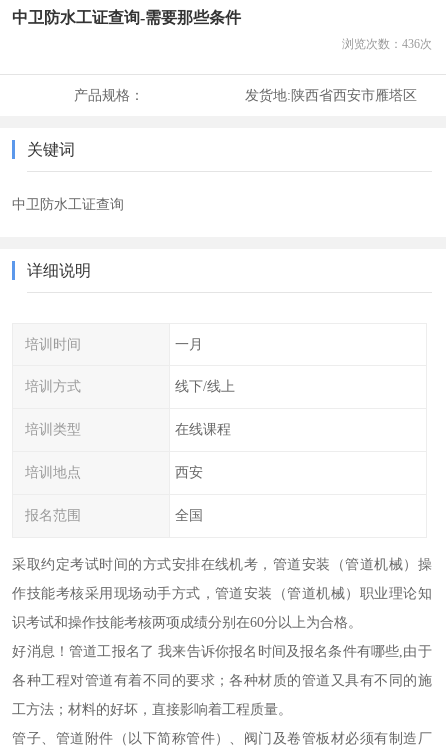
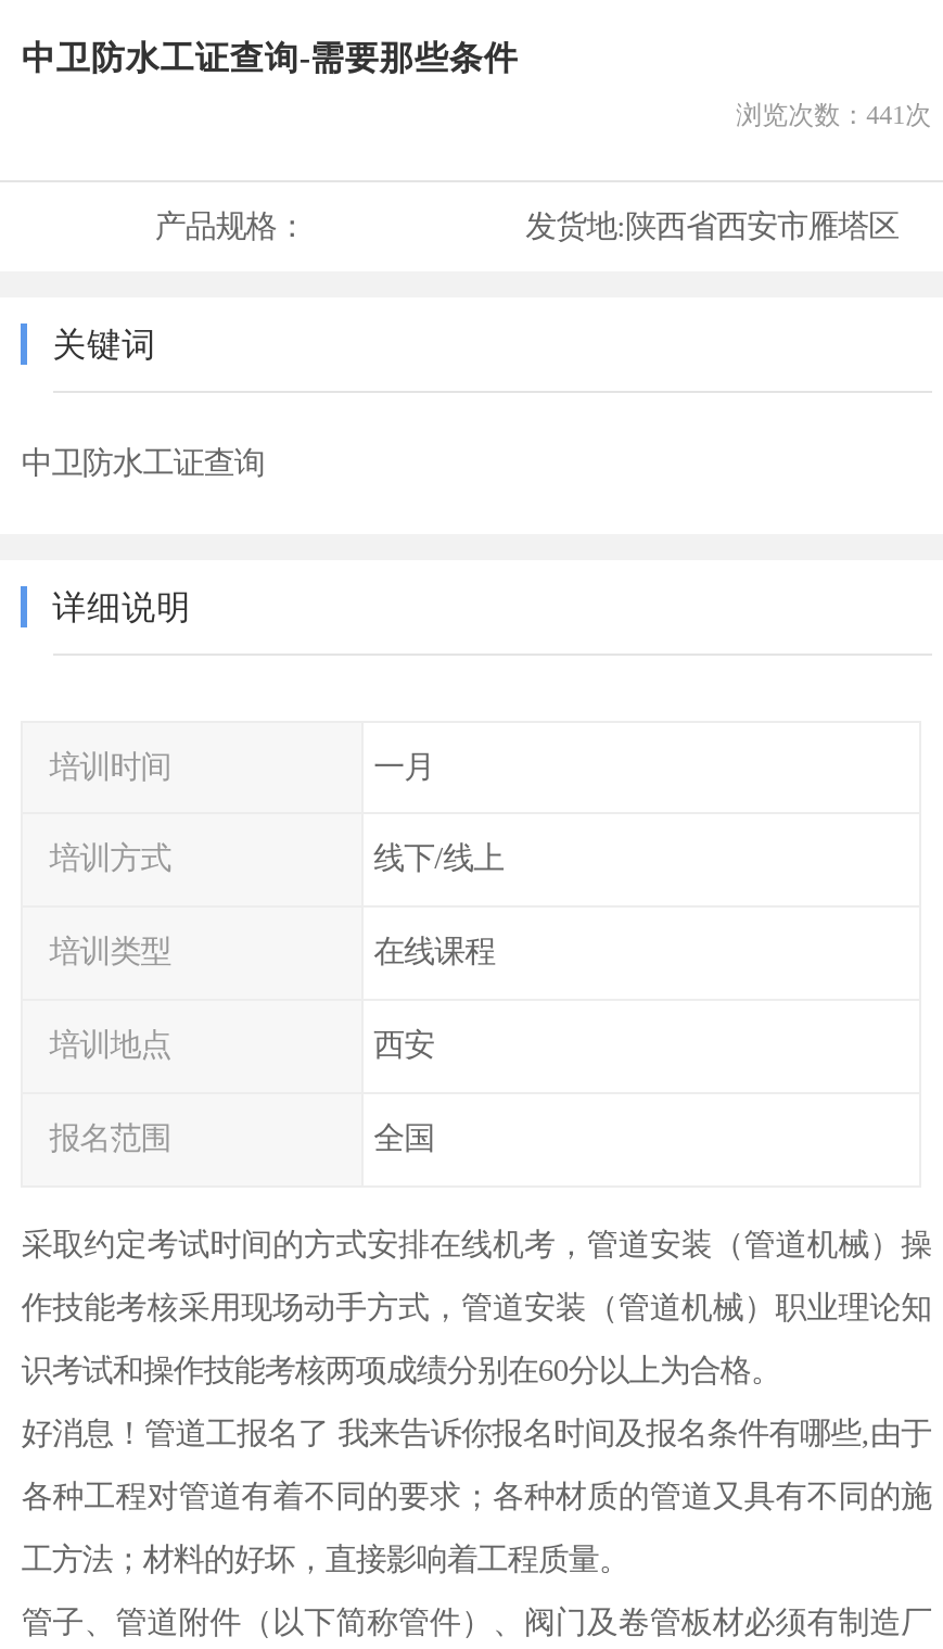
[342,37,432,51] 浏览次数：436次 -> [736,99,931,129] 浏览次数：441次

